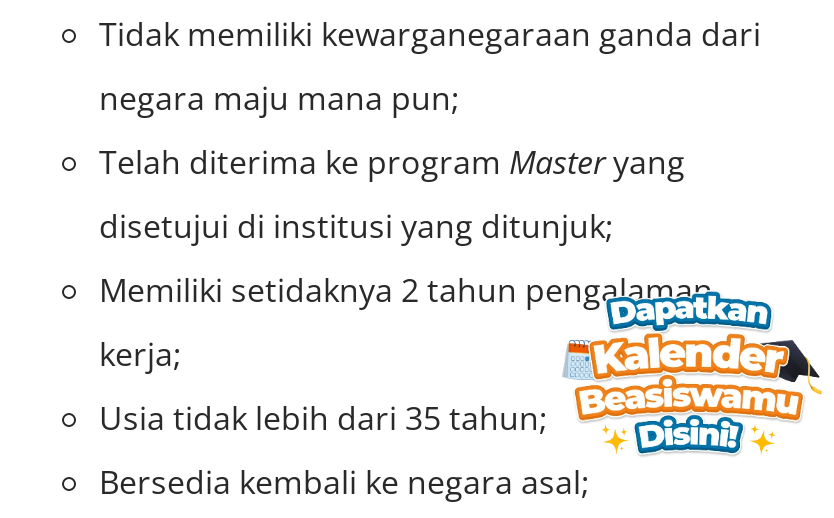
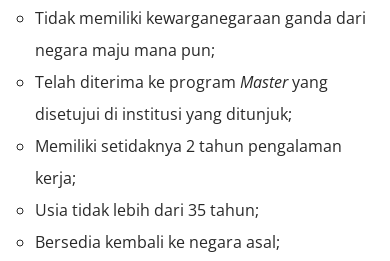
[561,292,823,458] [image] -> none

